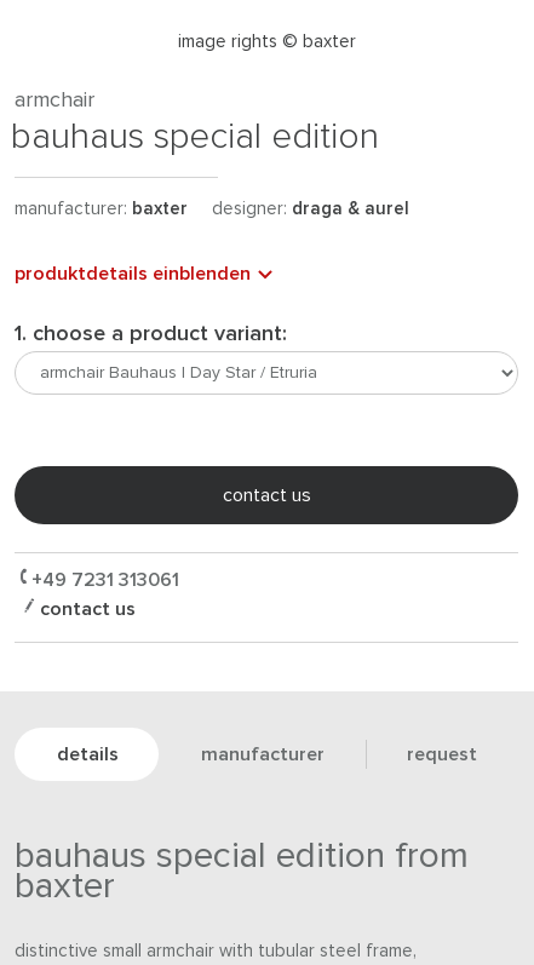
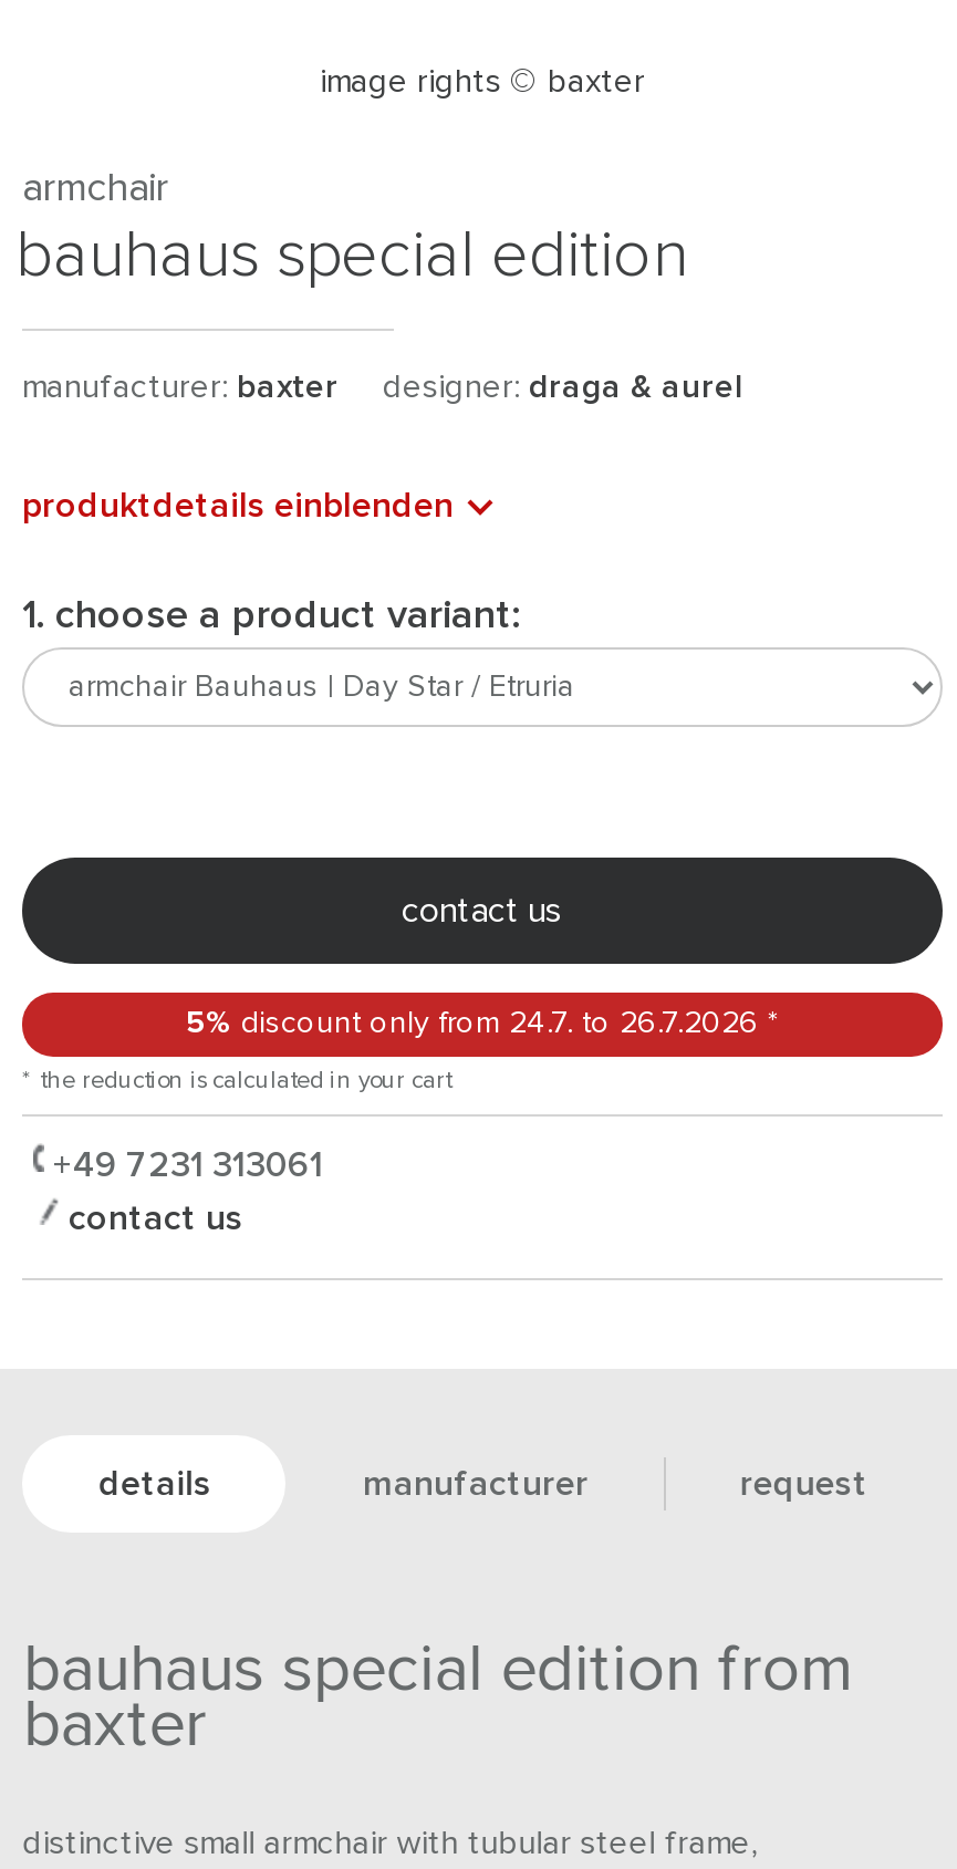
none -> [22,1008,779,1092] 5% discount only from 24.7. to 26.7.2026 * | * the reduction is calculated in your cart

